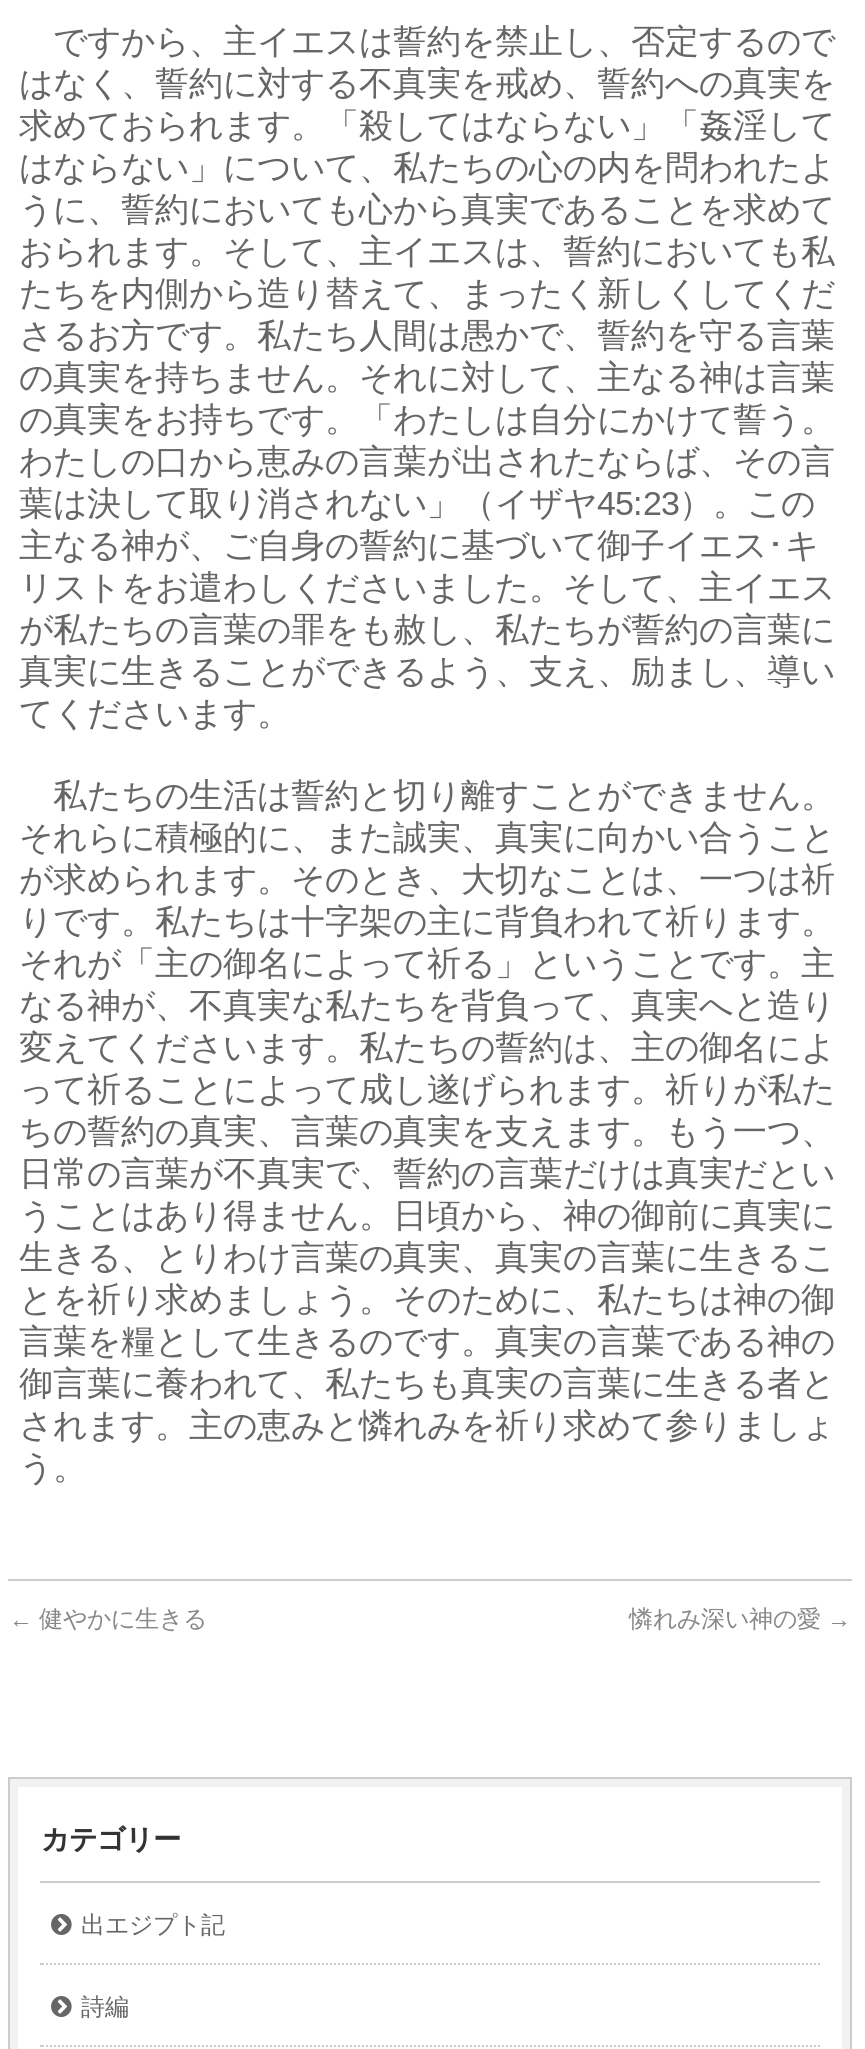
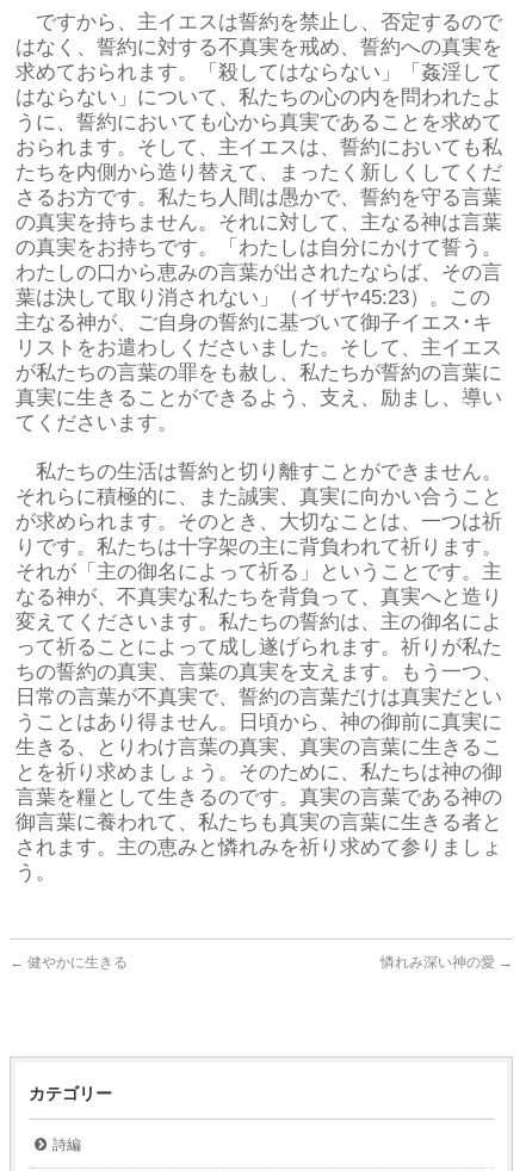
[81,1911,225,1939] 出エジプト記 -> none

